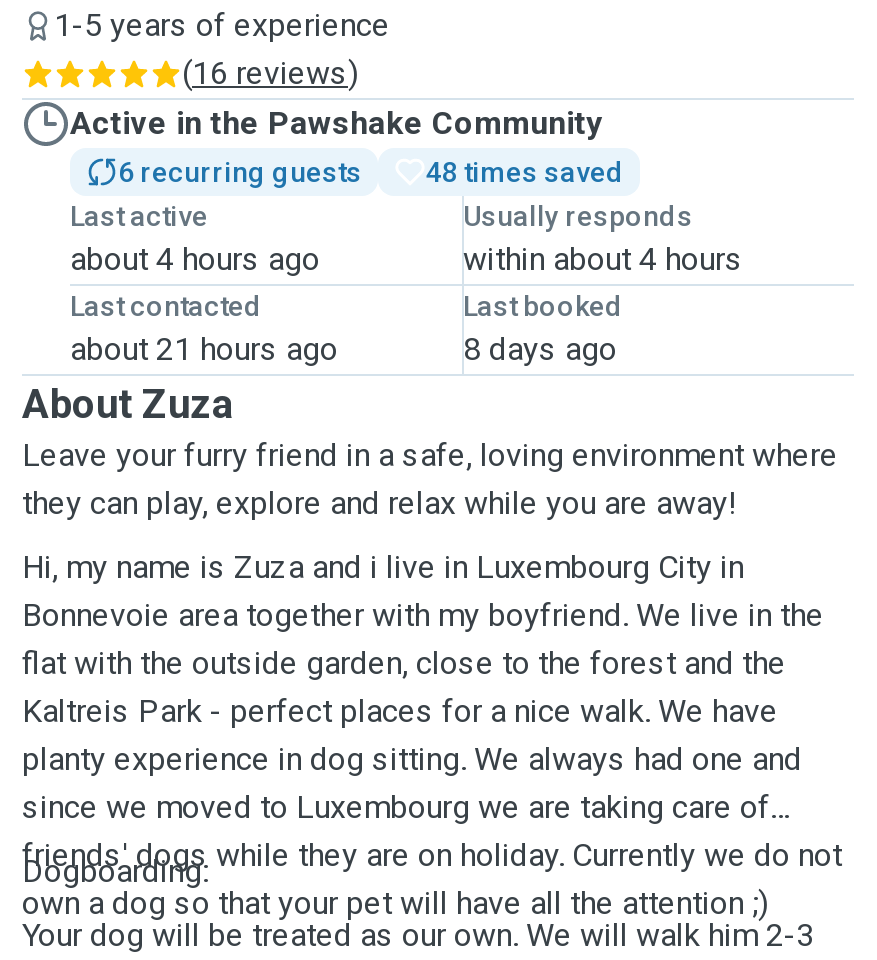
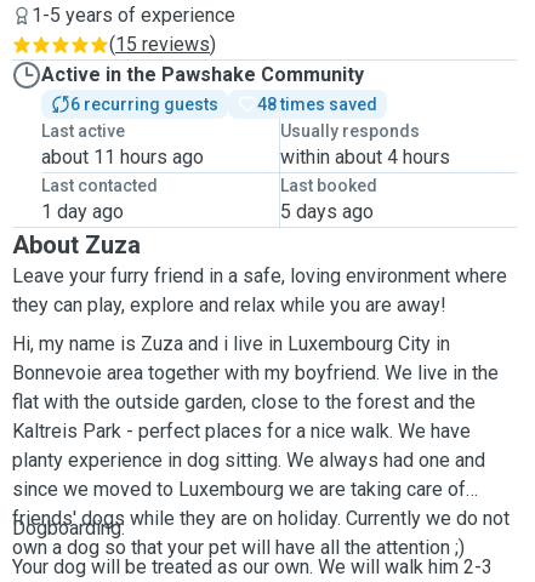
[182,54,358,92] (16 reviews) -> [109,33,216,56] (15 reviews)
[70,240,320,278] about 4 hours ago -> [41,145,204,169] about 11 hours ago
[70,330,338,368] about 21 hours ago -> [41,200,124,223] 1 day ago
[463,330,617,368] 8 days ago -> [280,200,373,223] 5 days ago

